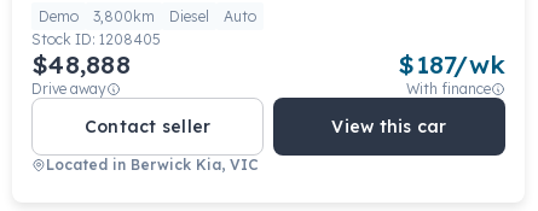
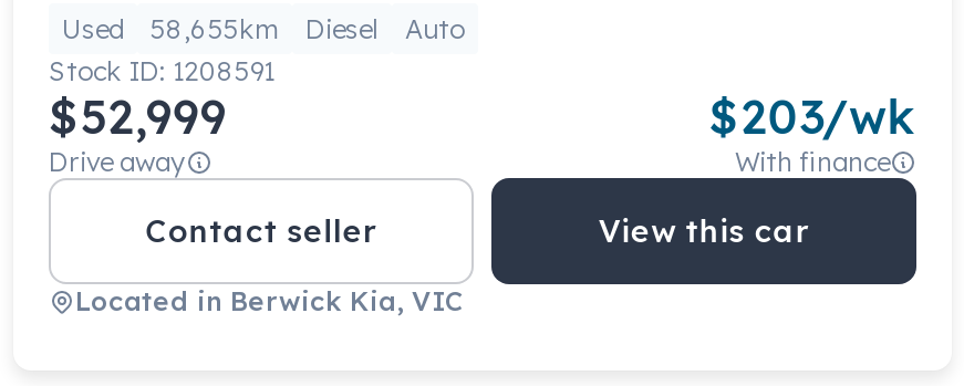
[39,7,155,25] Demo | 3,800km -> [62,12,279,45] Used | 58,655km
[31,30,161,48] Stock ID: 1208405 -> [49,54,274,87] Stock ID: 1208591
[31,48,130,80] $48,888 -> [49,87,228,145] $52,999
[398,48,505,80] $187/wk -> [709,87,916,145] $203/wk

